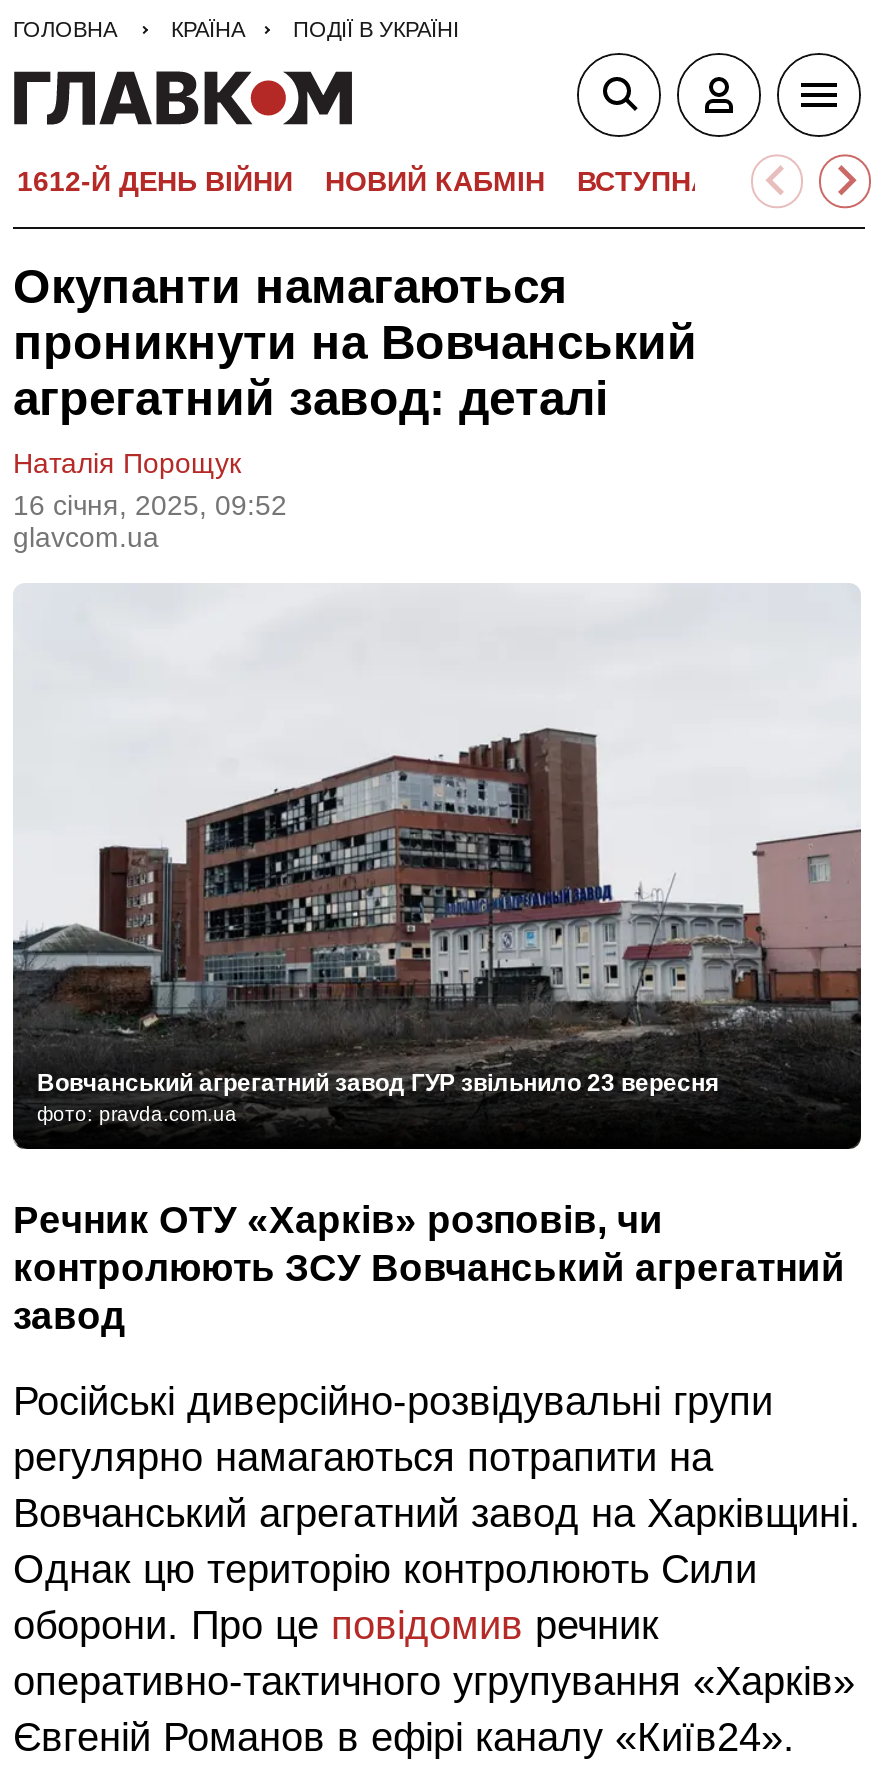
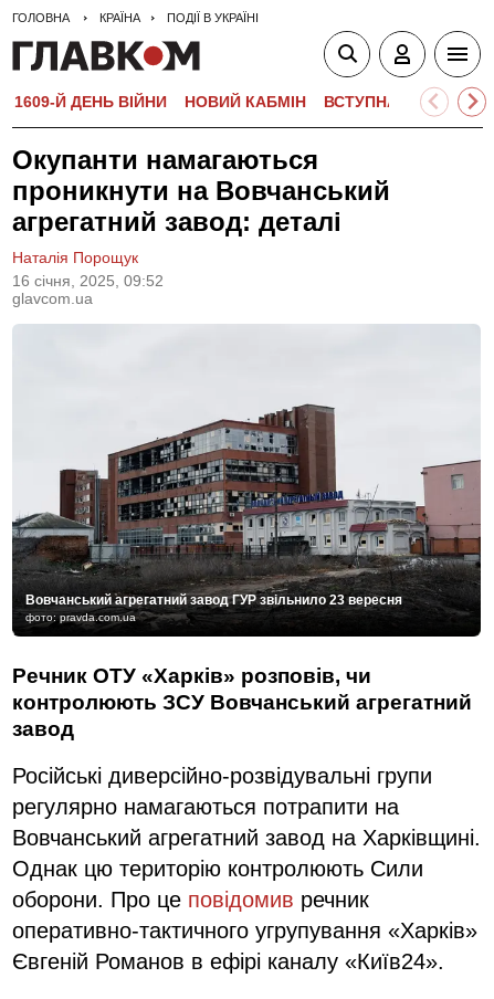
[17,165,293,197] 1612-Й ДЕНЬ ВІЙНИ -> [14,93,167,111] 1609-Й ДЕНЬ ВІЙНИ

